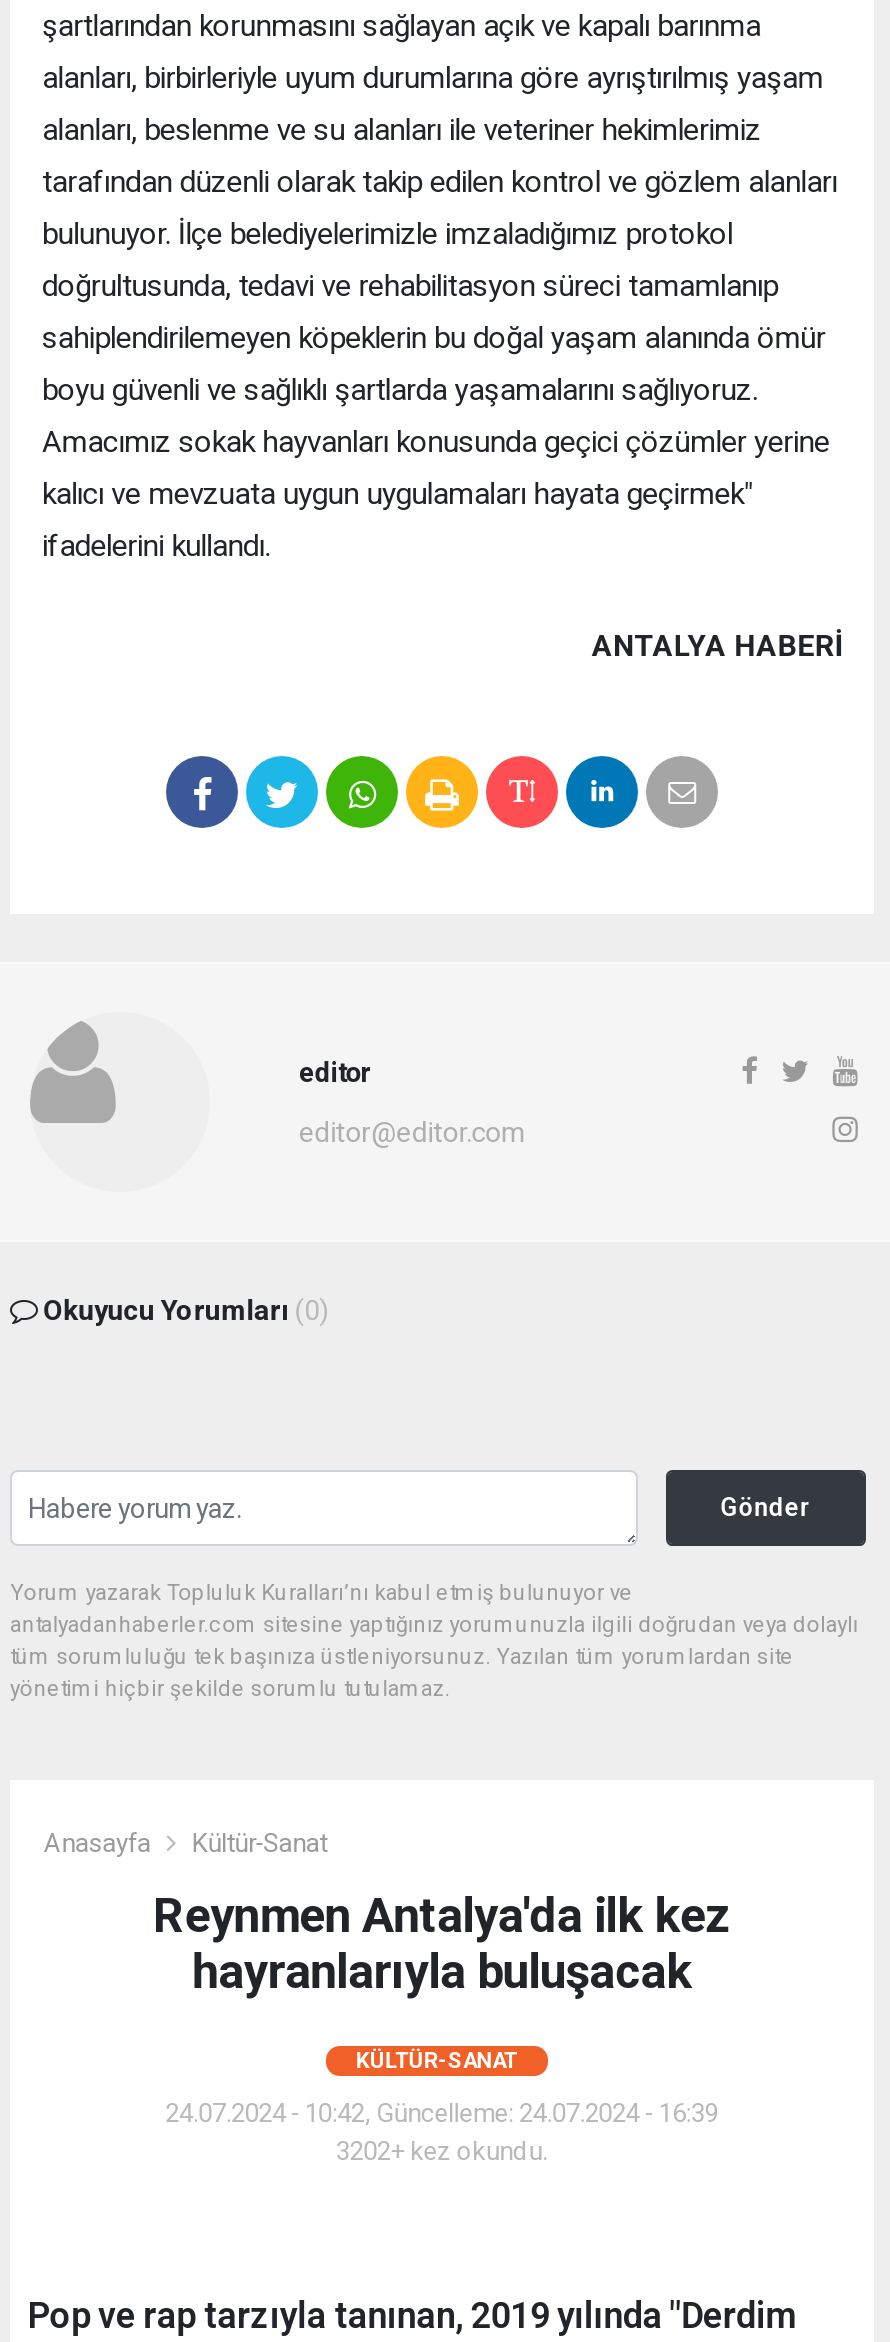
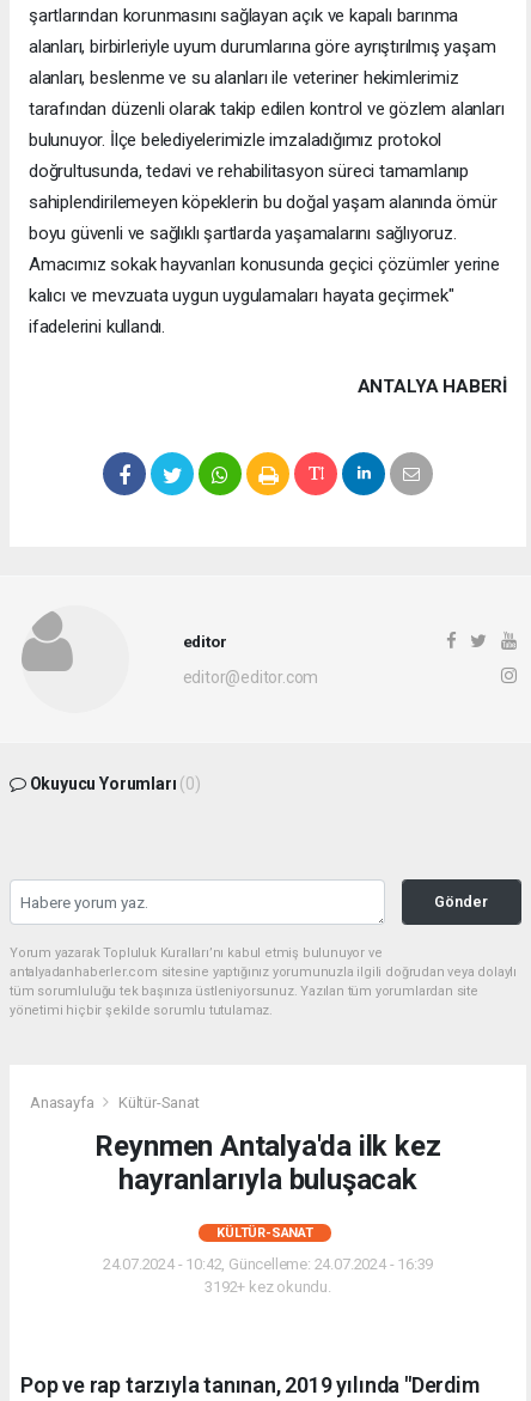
[336,2136,548,2166] 3202+ kez okundu. -> [205,1278,331,1296] 3192+ kez okundu.

